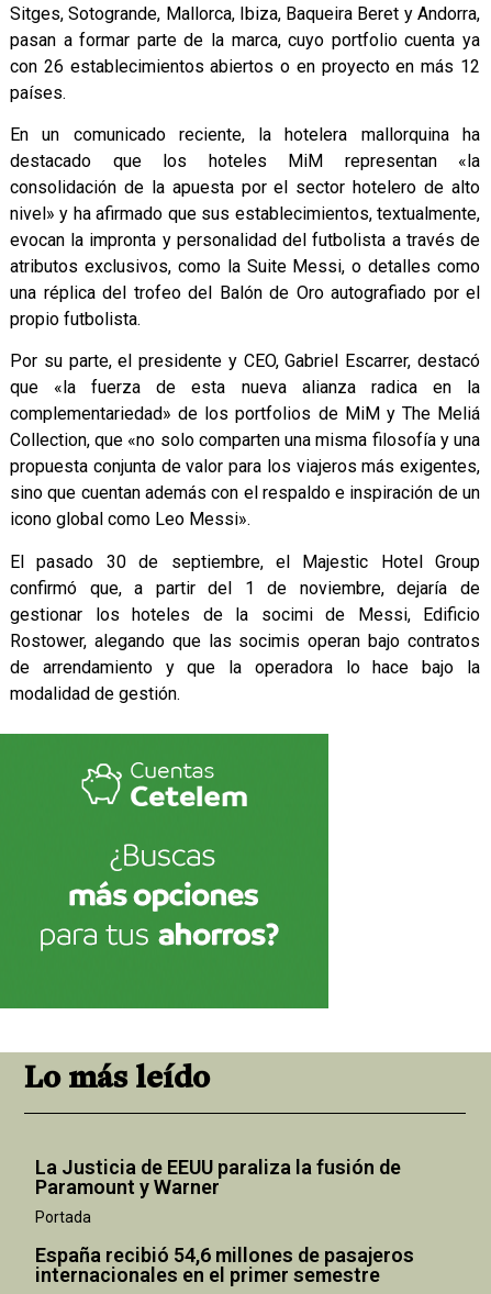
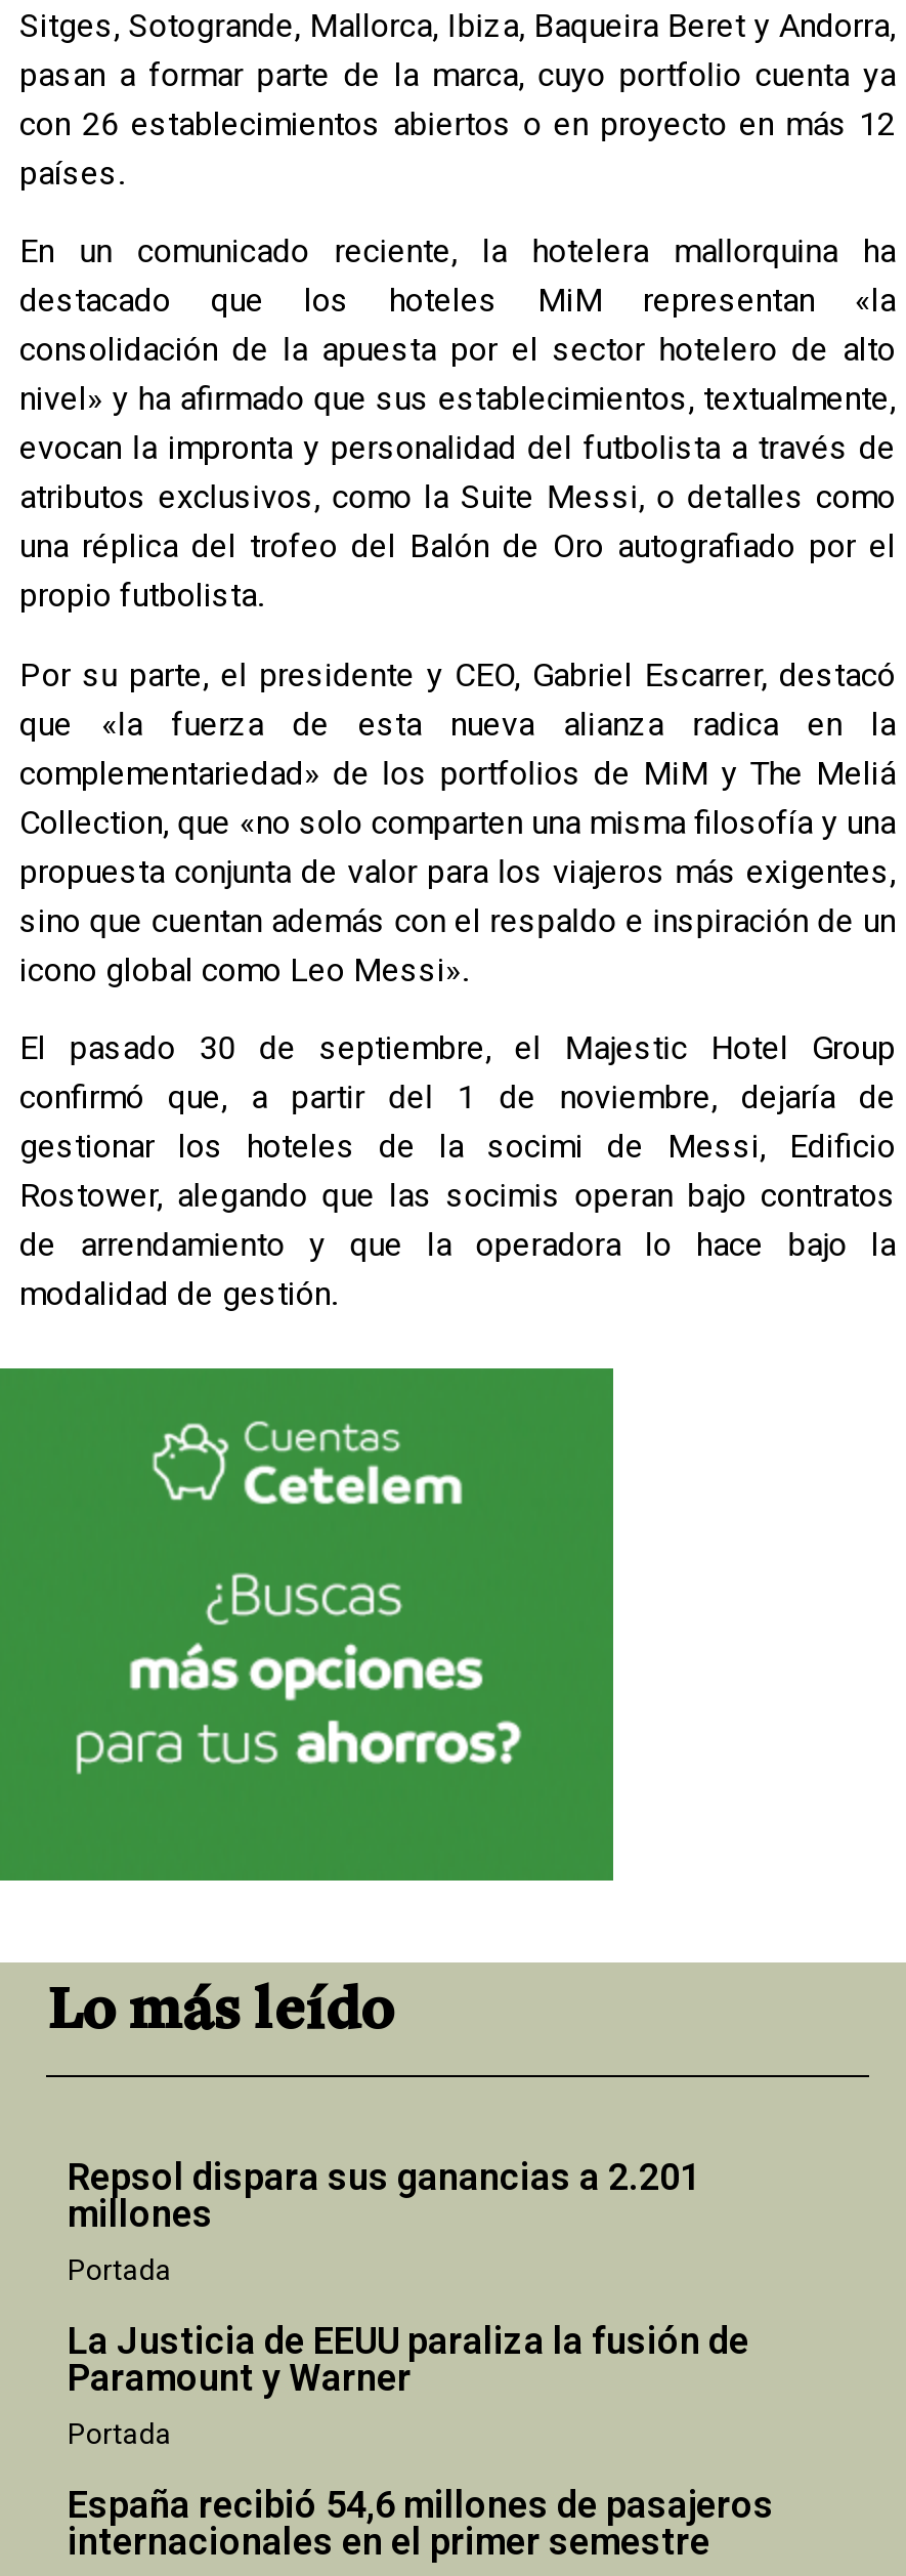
none -> [67,2155,700,2286] Repsol dispara sus ganancias a 2.201 | millones | Portada

